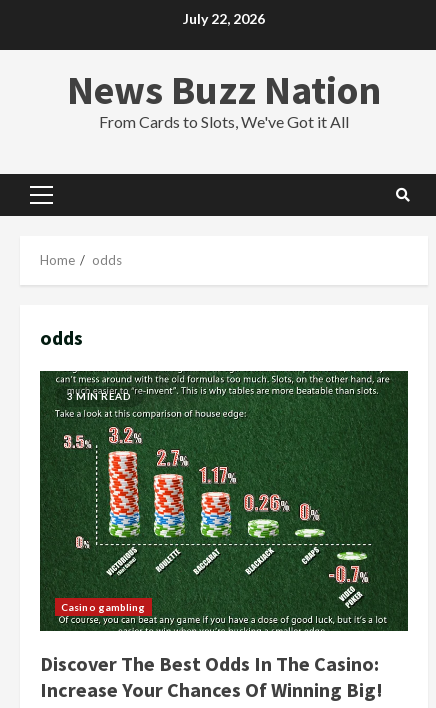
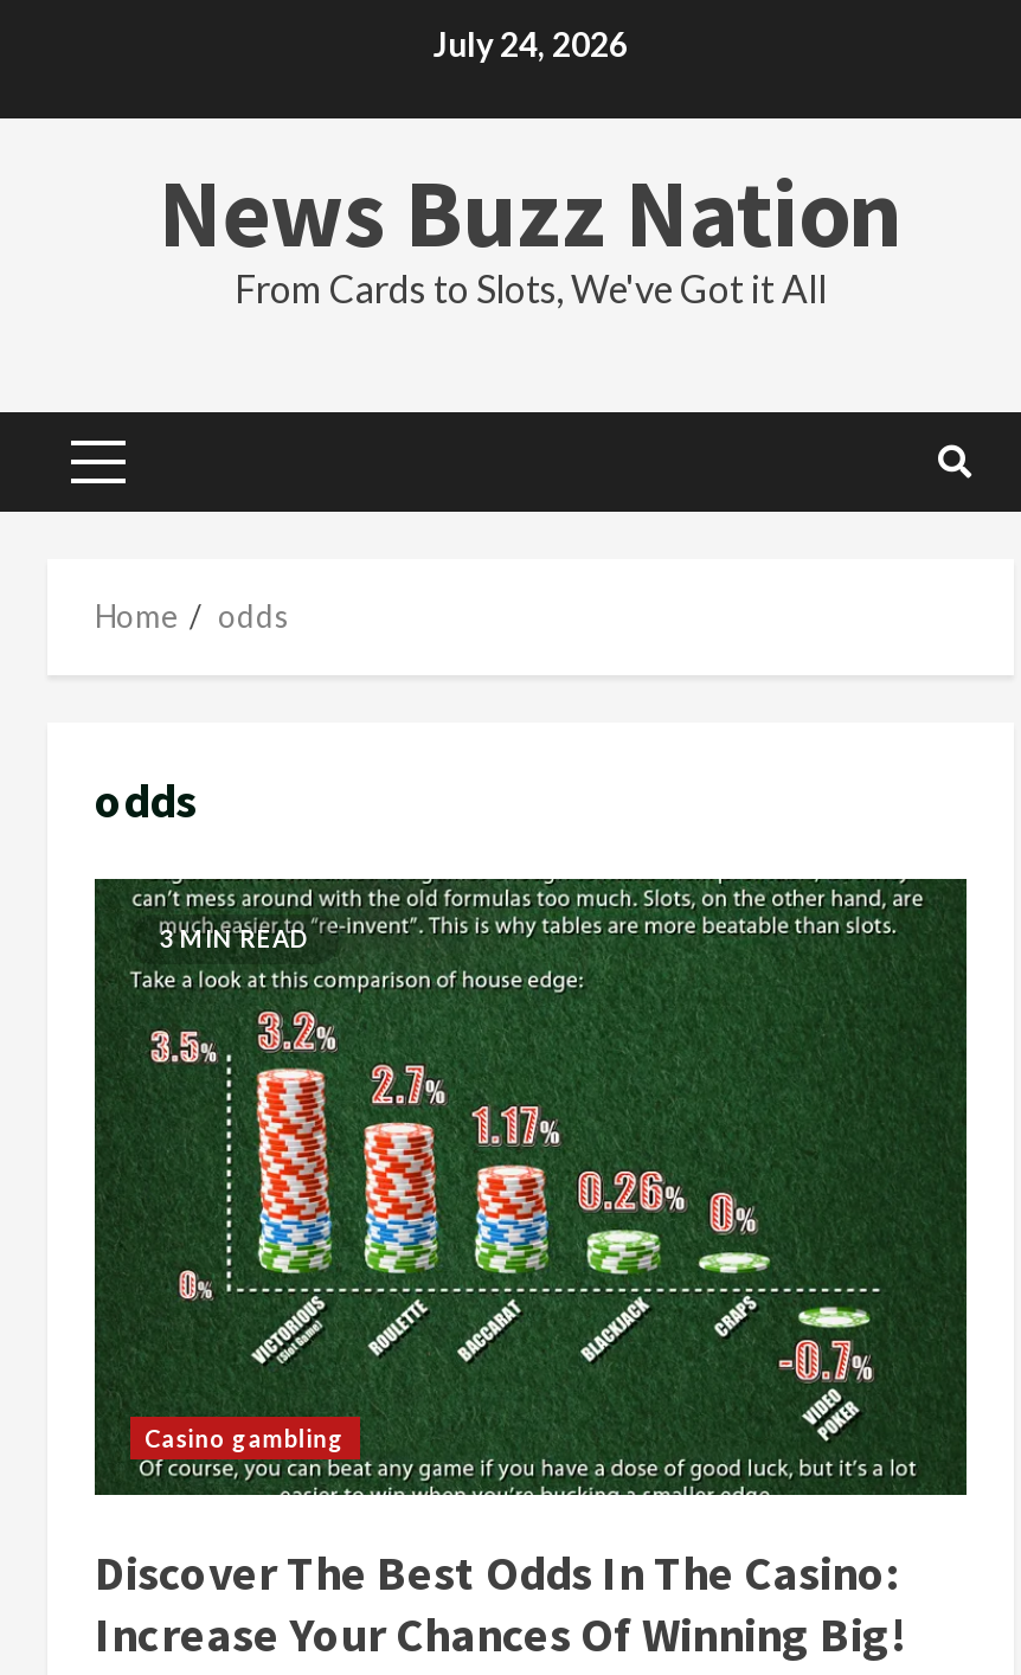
[183,9,265,26] July 22, 2026 -> [434,23,628,63] July 24, 2026

